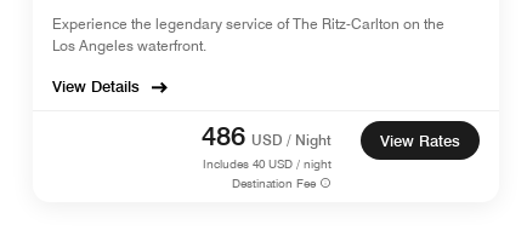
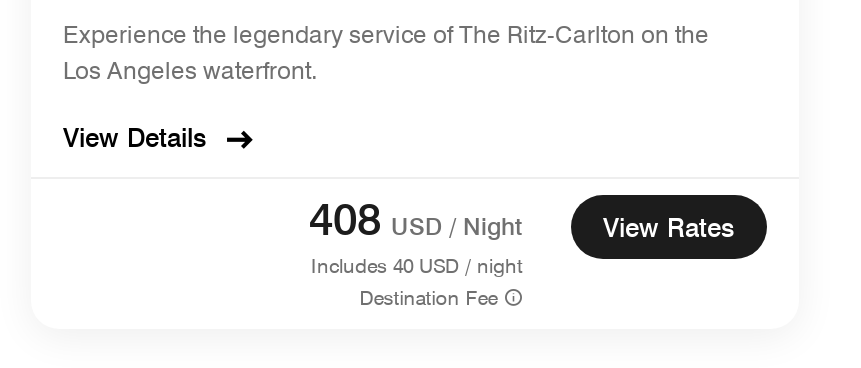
[202,120,331,151] 486 USD / Night -> [309,193,523,245] 408 USD / Night

